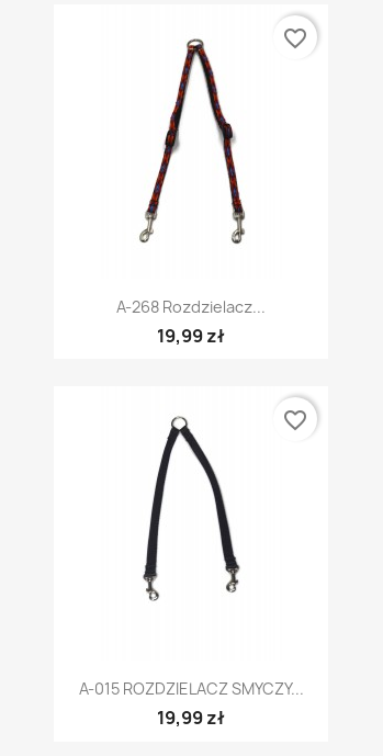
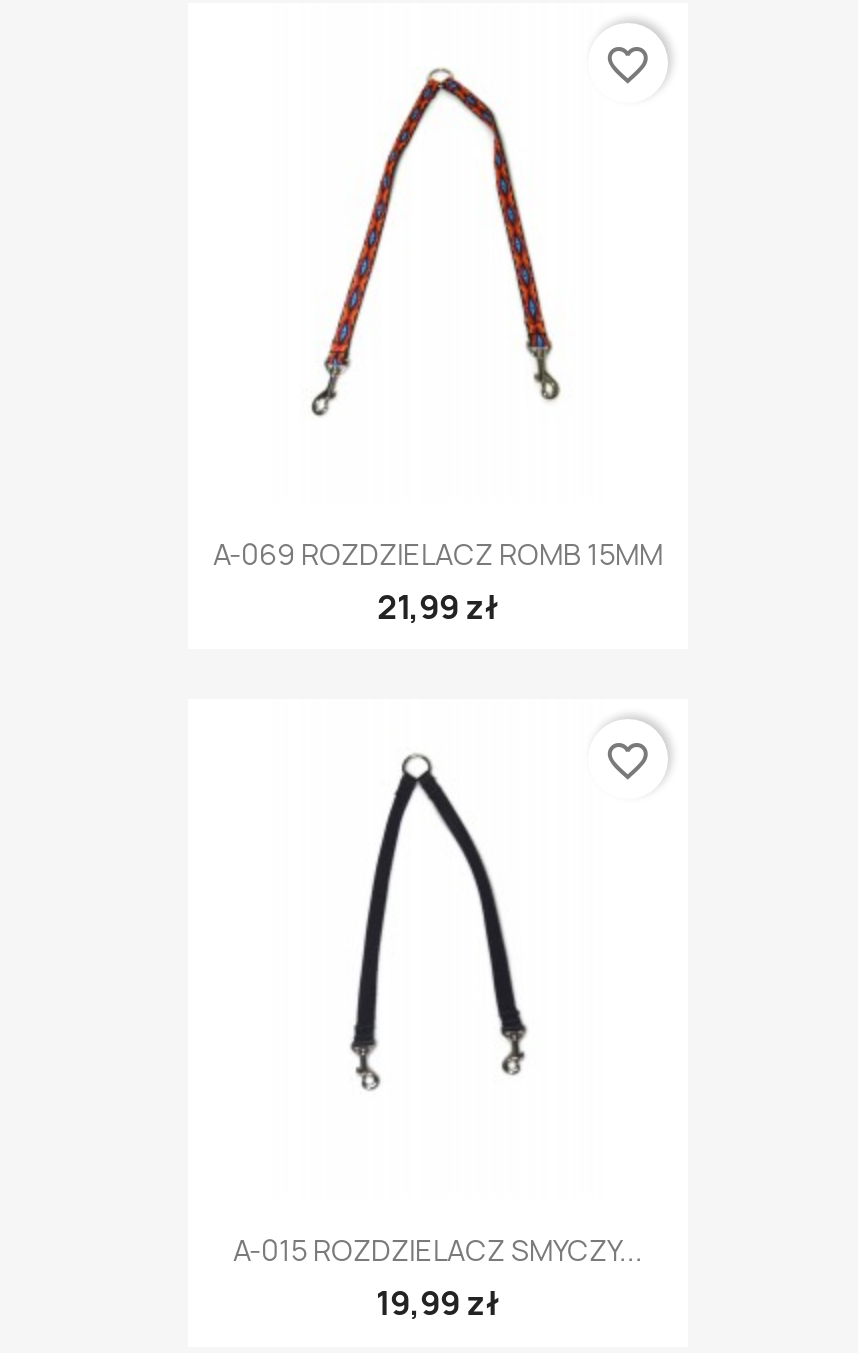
[122,38,258,245] [image] -> [310,67,562,439] [image]
[116,296,266,348] A-268 Rozdzielacz... | 19,99 zł -> [213,535,663,629] A-069 ROZDZIELACZ ROMB 15MM | 21,99 zł

